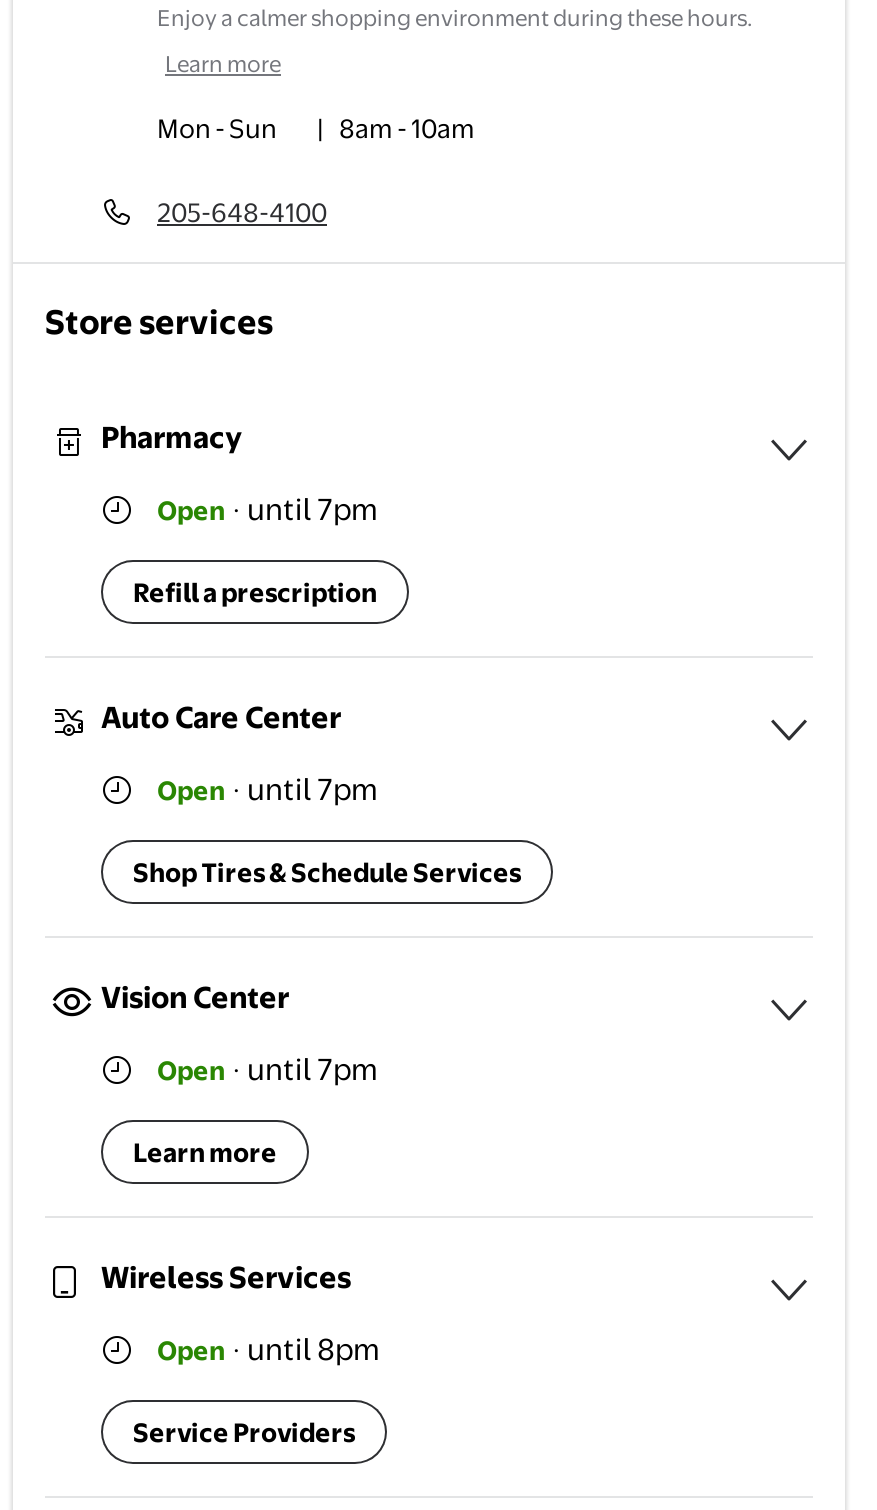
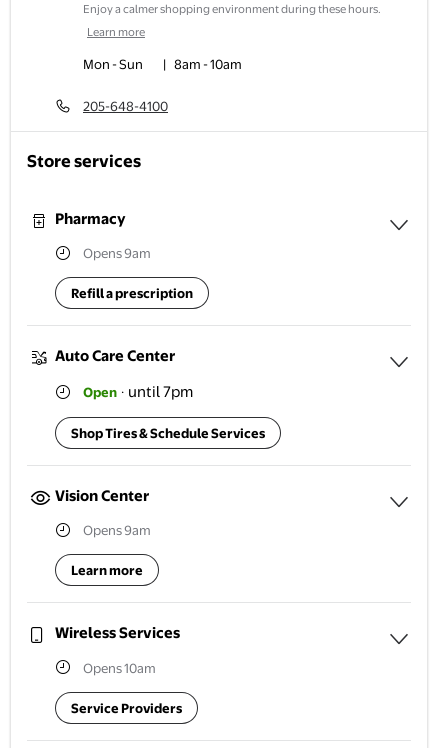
[157,490,377,528] Open · until 7pm -> [83,245,151,261] Opens 9am
[157,1050,377,1088] Open · until 7pm -> [83,522,151,538] Opens 9am
[157,1330,379,1368] Open · until 8pm -> [83,659,156,675] Opens 10am

